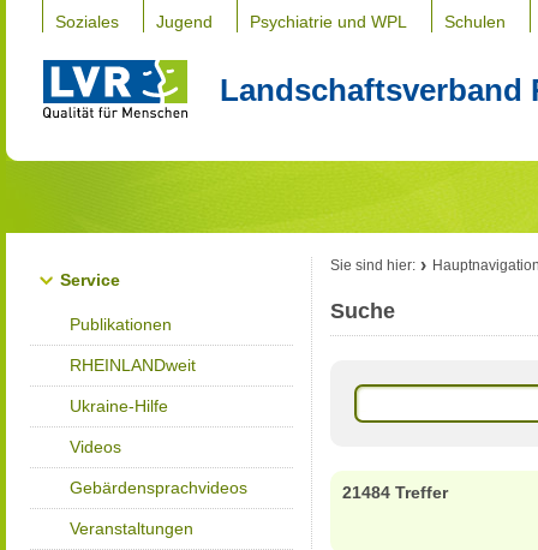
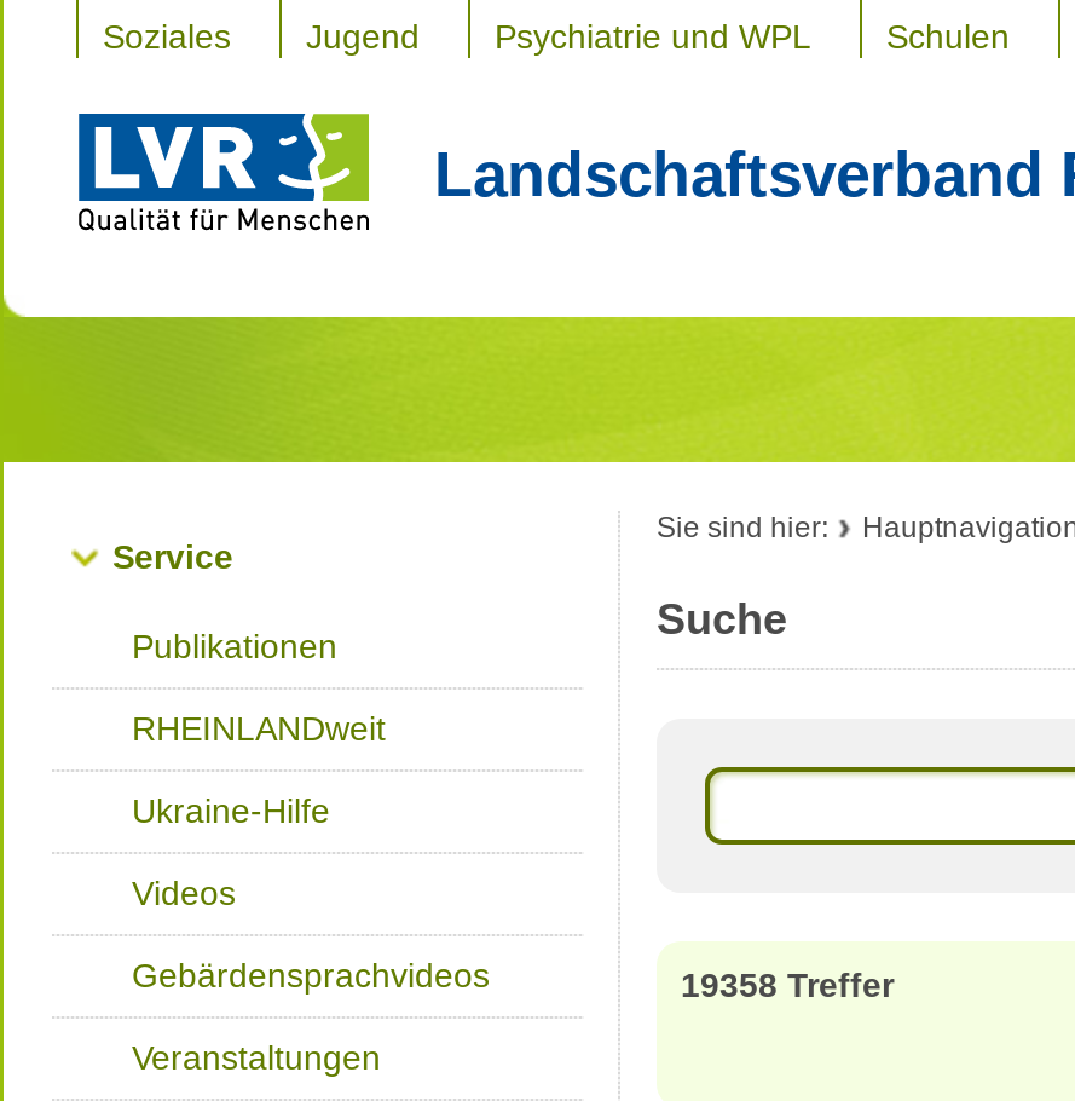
[342,483,448,502] 21484 Treffer -> [681,965,894,1004] 19358 Treffer

